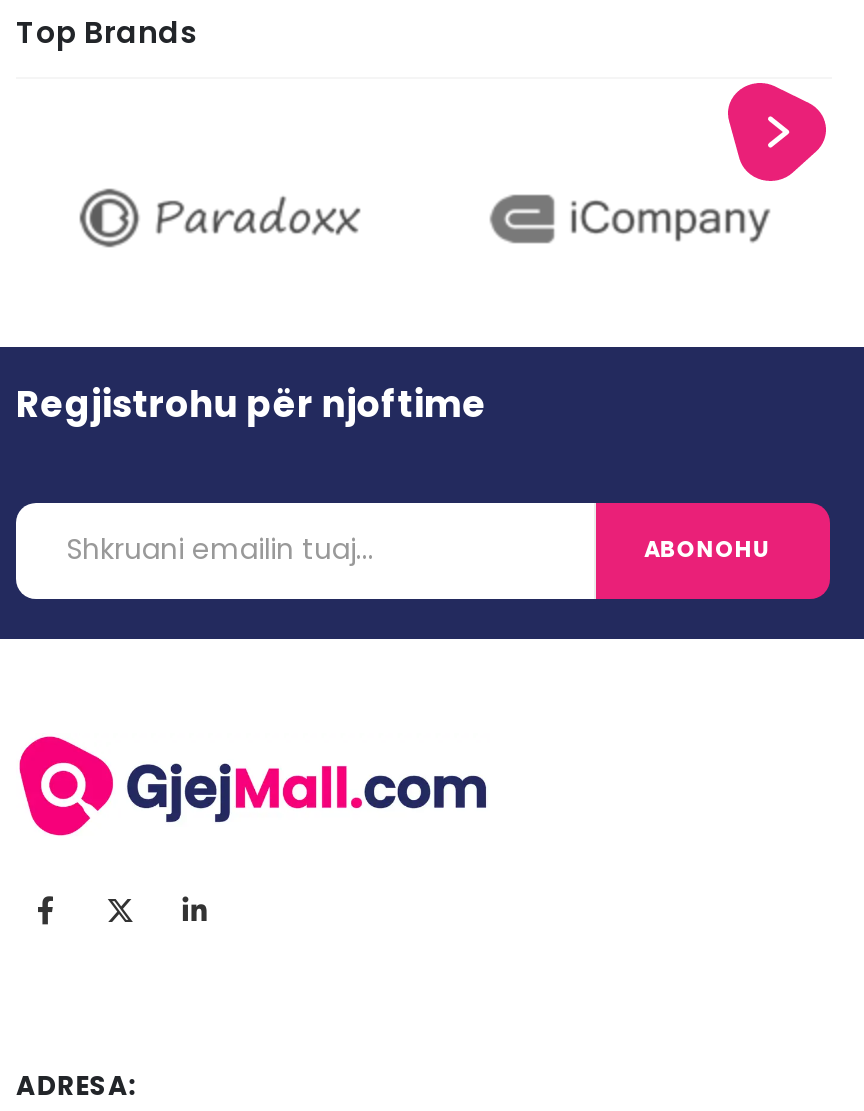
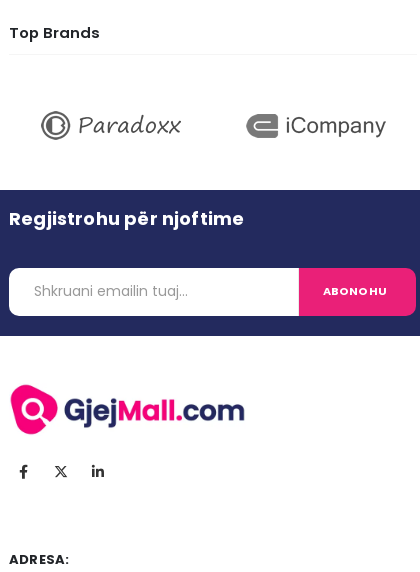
[726,80,828,184] [image] -> none

